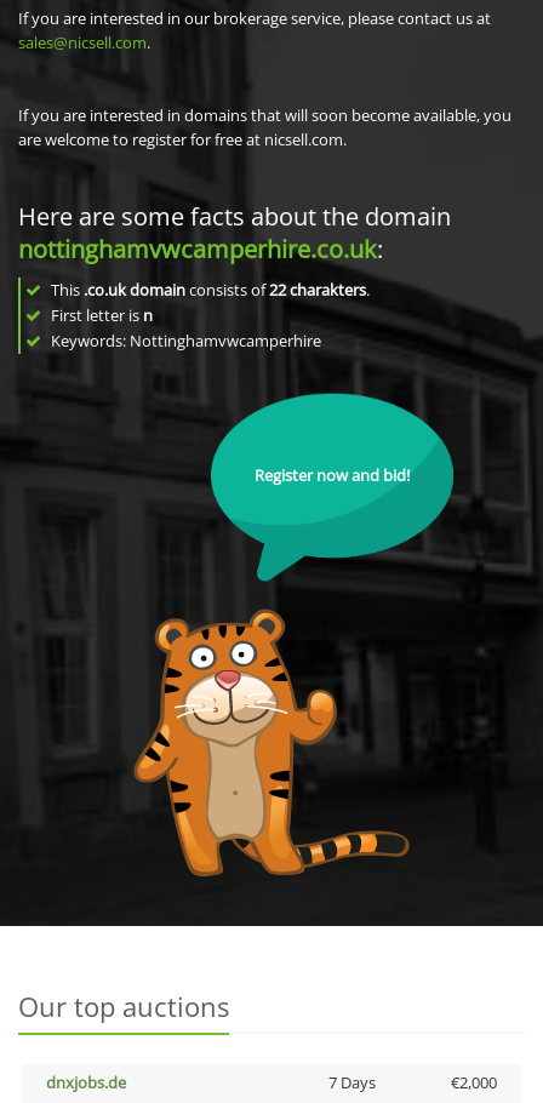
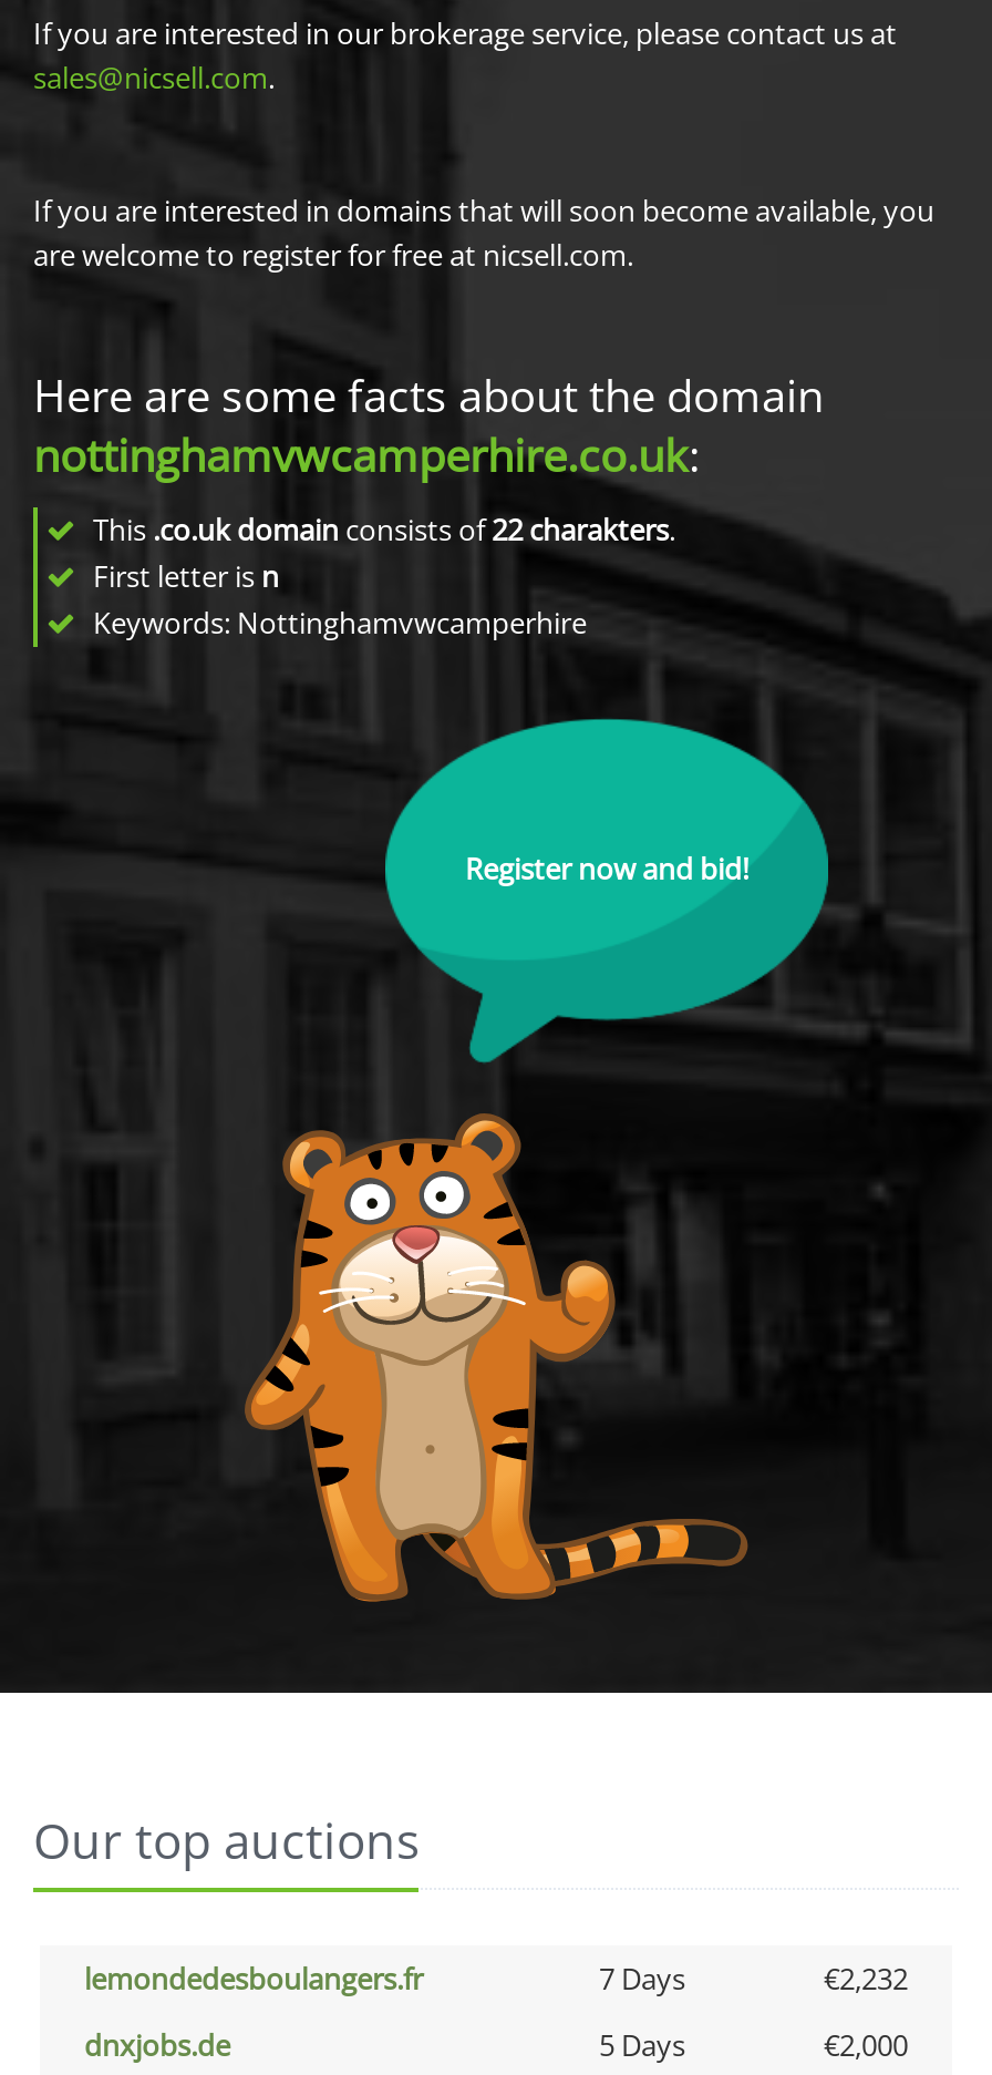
none -> [84,1959,908,1999] lemondedesboulangers.fr | 7 Days | €2,232
[328,1071,375,1093] 7 Days -> [599,2025,685,2065] 5 Days

